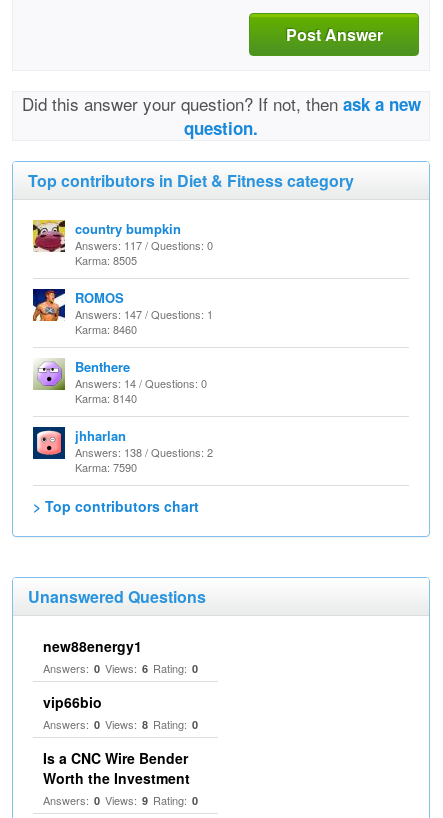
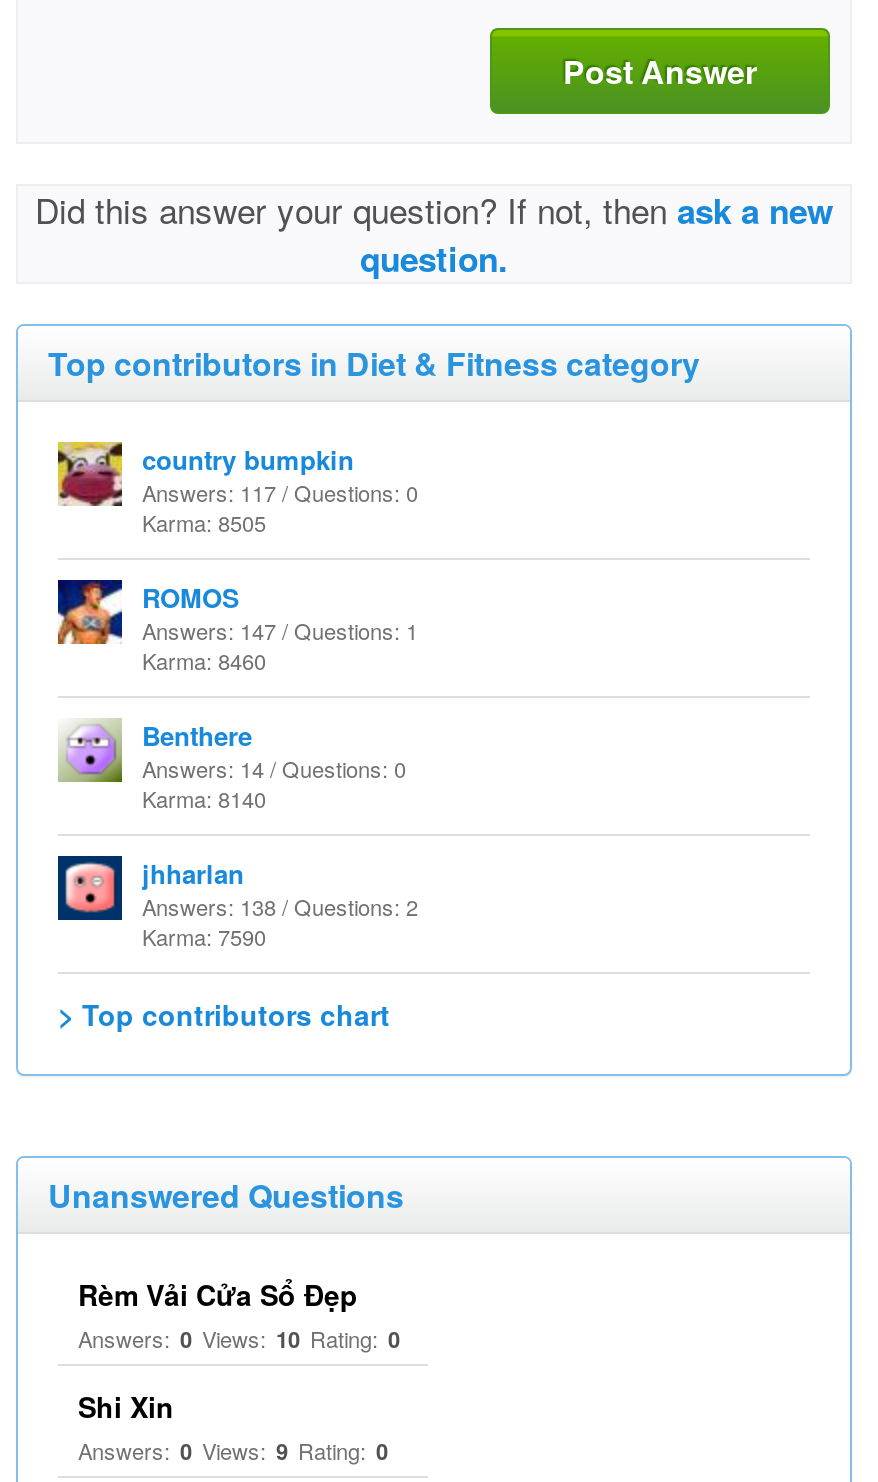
[43,636,198,788] new88energy1 | Answers: 0 Views: 6 Rating: 0 | vip66bio | Answers: 0 Views: 8 Rating: 0 | Is a CNC Wire Bender | Worth the Investment -> [78,1274,400,1426] Rèm Vải Cửa Sổ Đẹp | Answers: 0 Views: 10 Rating: 0 | Shi Xin

